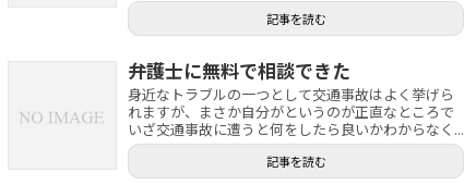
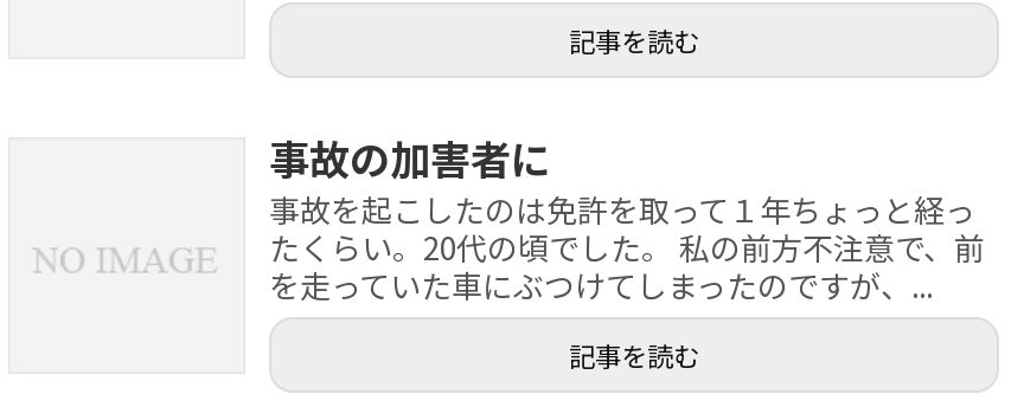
[128,57,464,139] 弁護士に無料で相談できた | 身近なトラブルの一つとして交通事故はよく挙げら | れますが、まさか自分がというのが正直なところで | いざ交通事故に遭うと何をしたら良いかわからなく... -> [269,128,985,308] 事故の加害者に | 事故を起こしたのは免許を取って１年ちょっと経っ | たくらい。20代の頃でした。 私の前方不注意で、前 | を走っていた車にぶつけてしまったのですが、...

